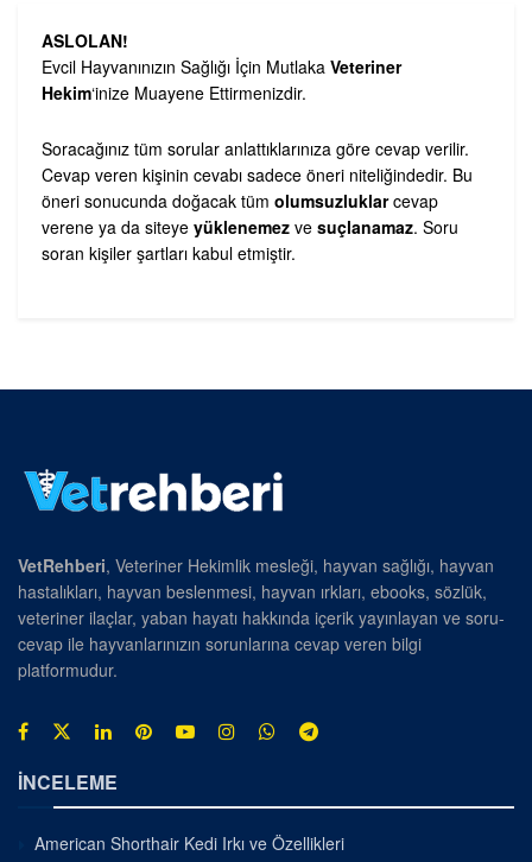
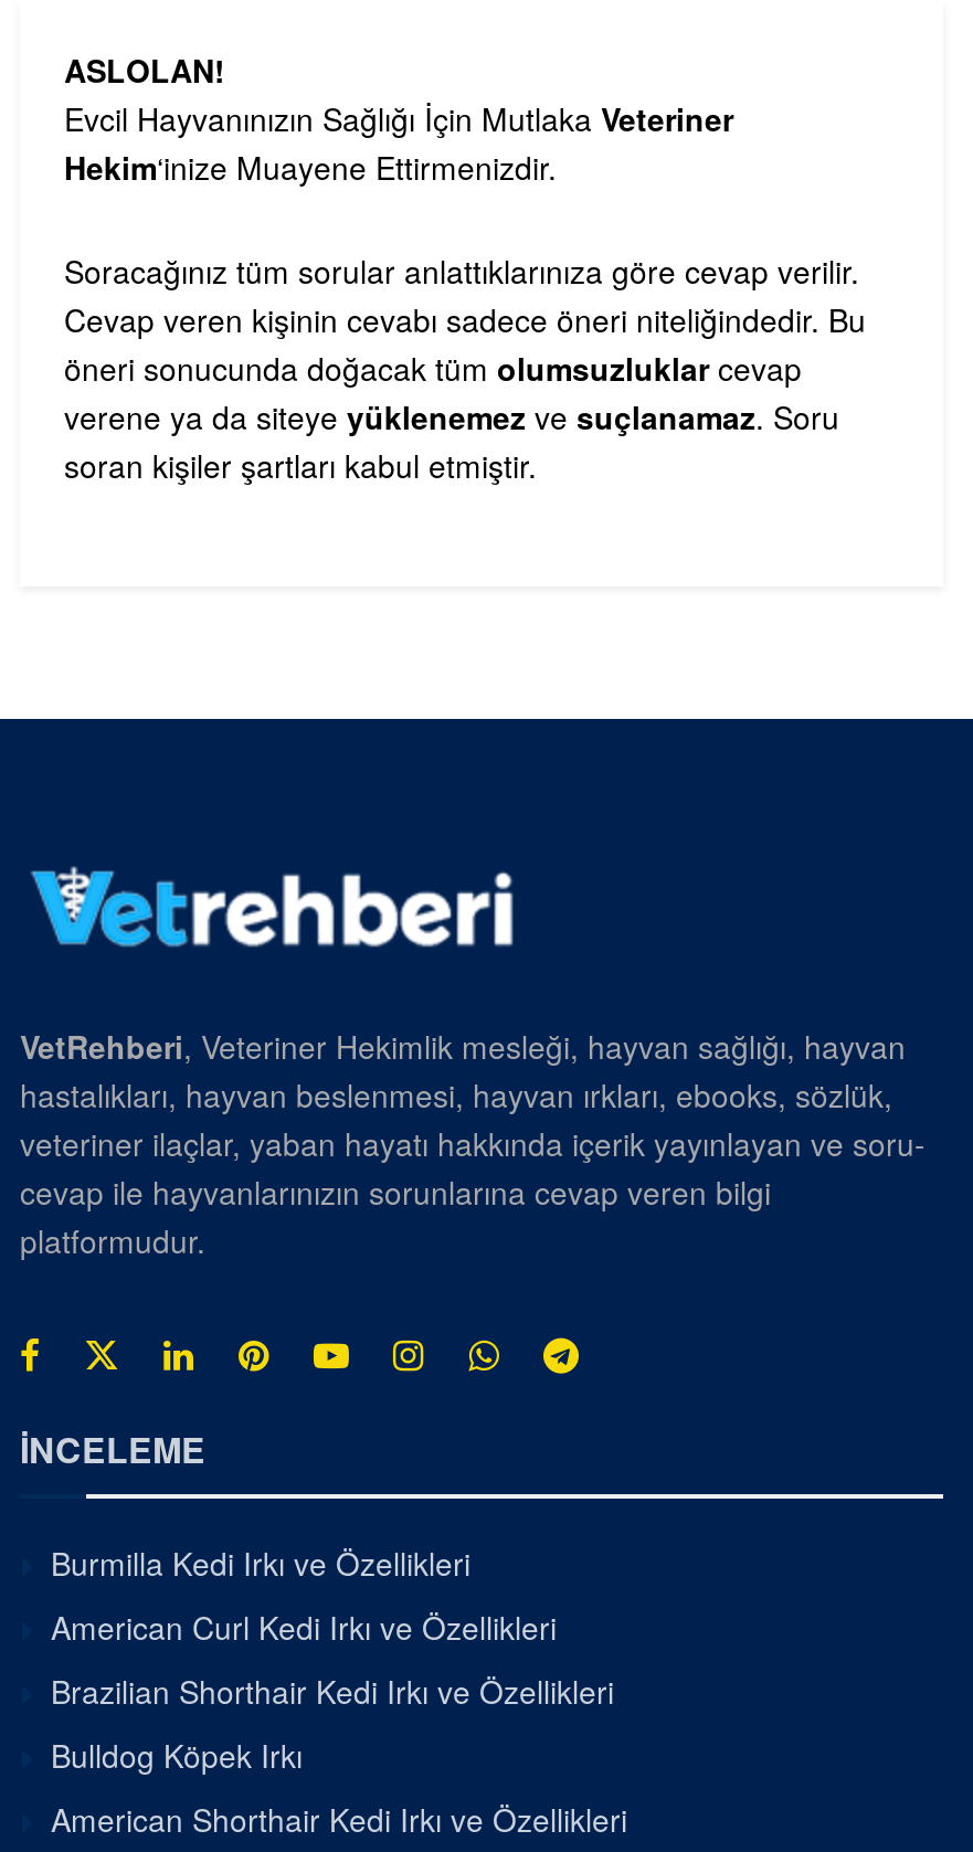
none -> [51,1539,614,1776] Burmilla Kedi Irkı ve Özellikleri | American Curl Kedi Irkı ve Özellikleri | Brazilian Shorthair Kedi Irkı ve Özellikleri | Bulldog Köpek Irkı

